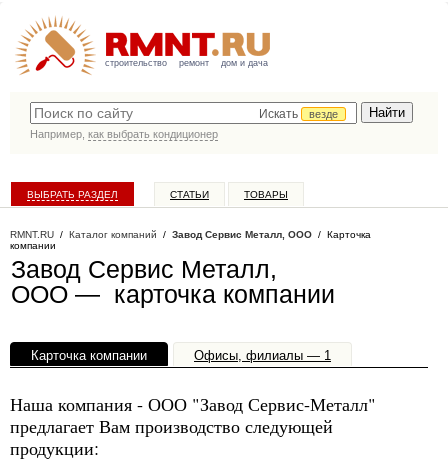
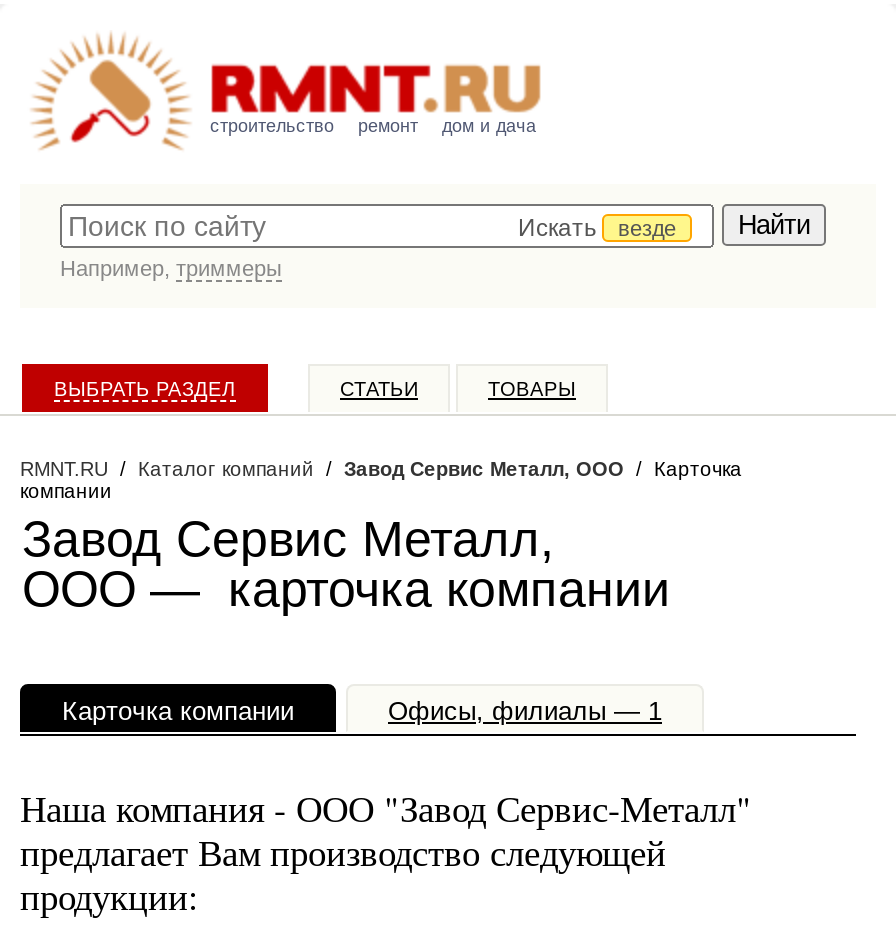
[30,128,218,140] Например, как выбрать кондиционер -> [60,256,282,280] Например, триммеры

